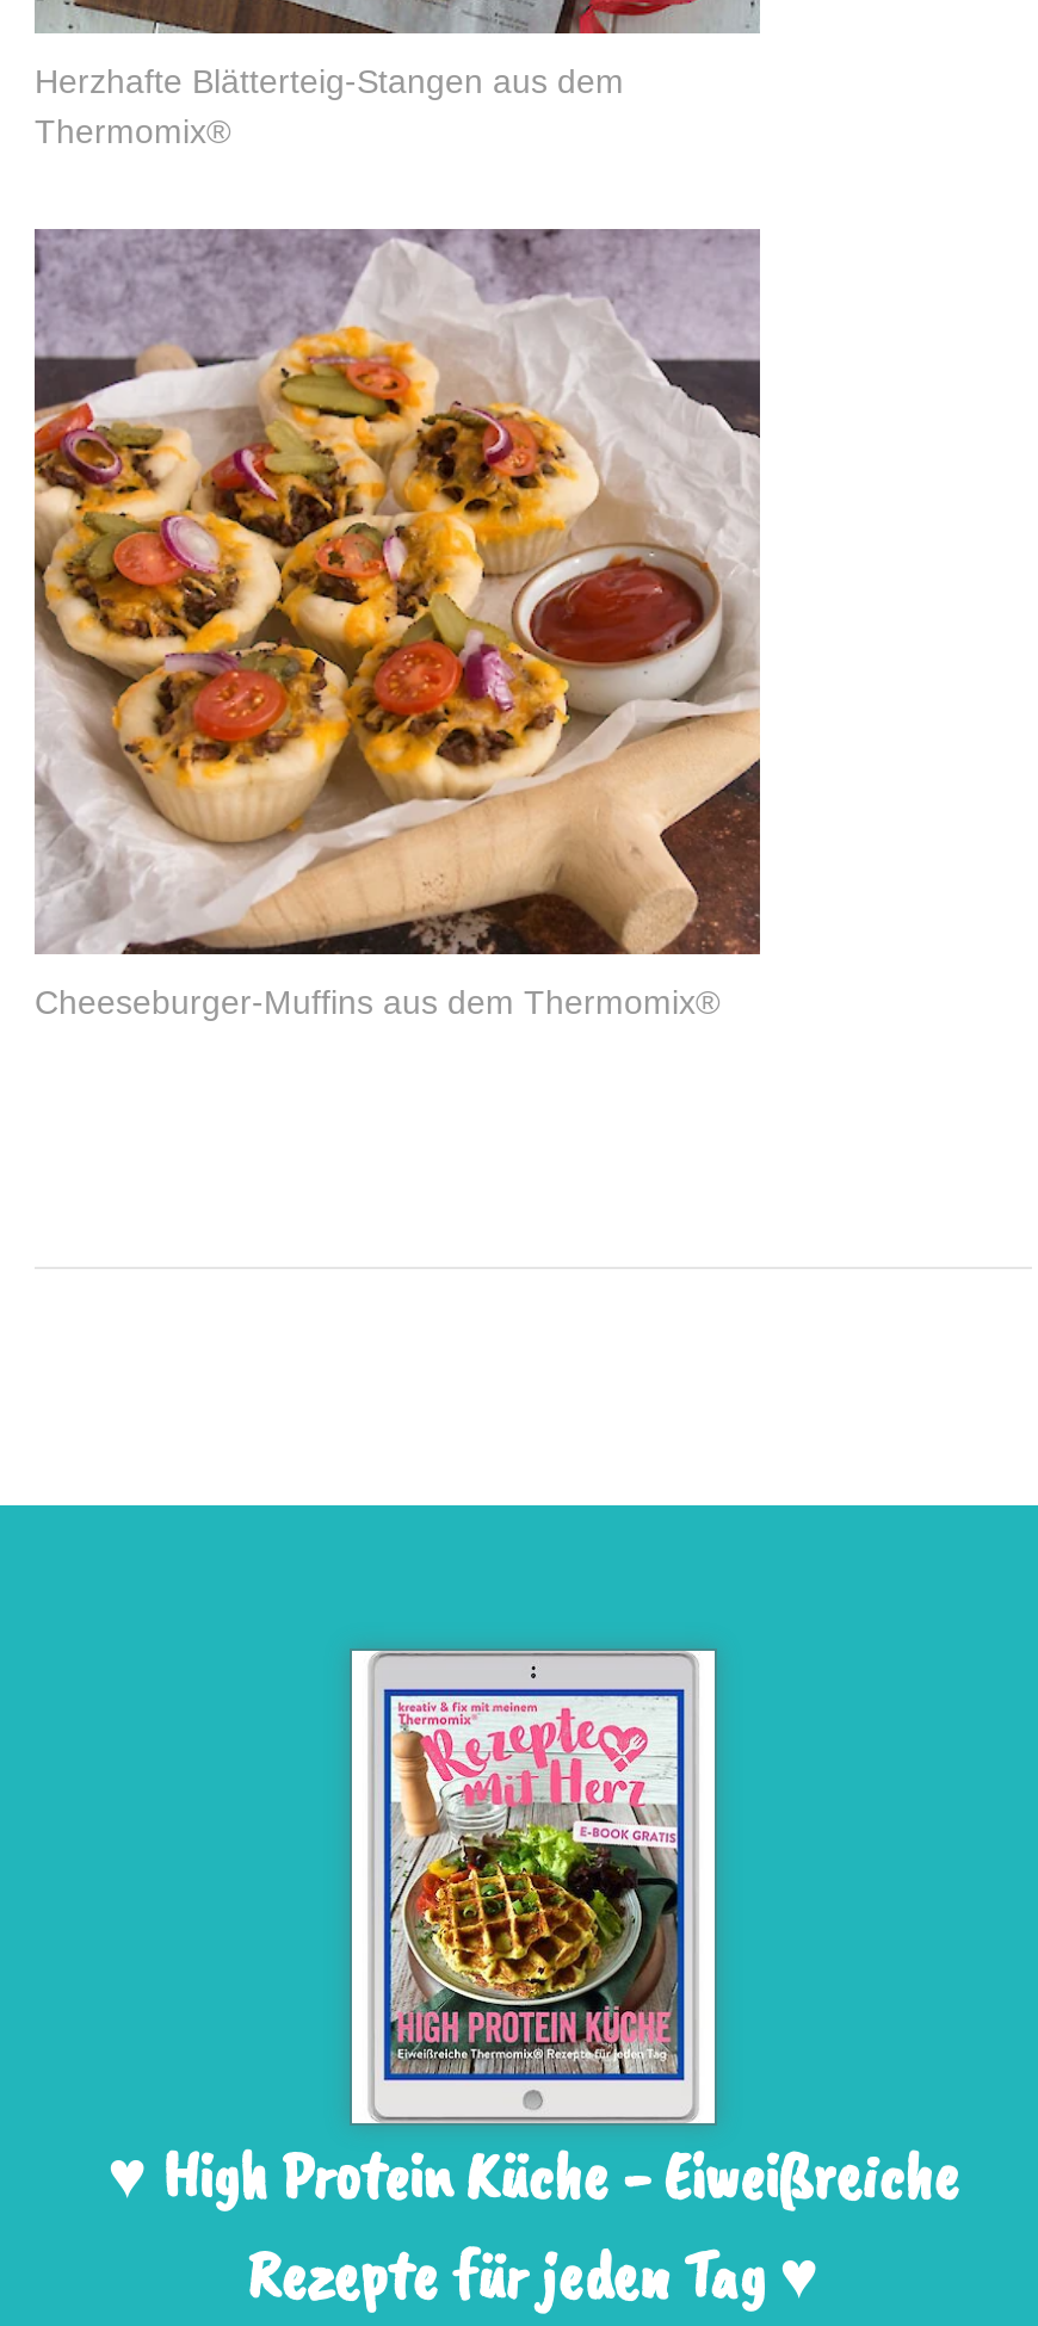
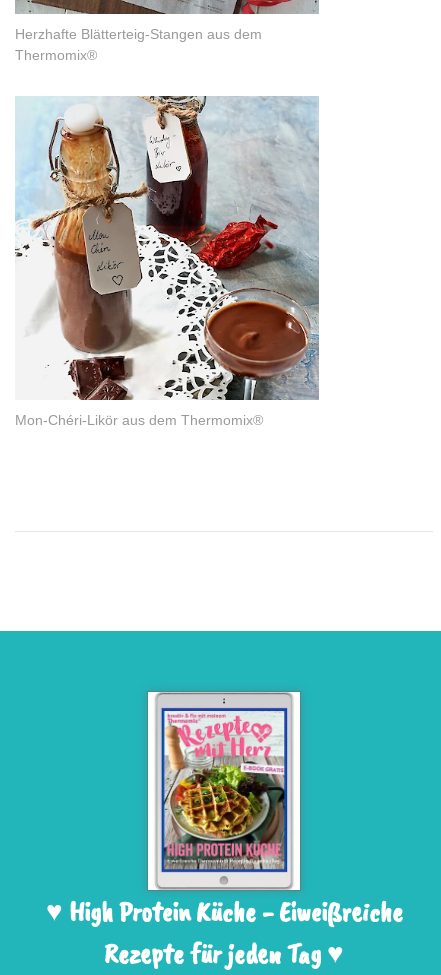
[32,229,762,1022] [image] | Cheeseburger-Muffins aus dem Thermomix® -> [15,96,320,428] [image] | Mon-Chéri-Likör aus dem Thermomix®

